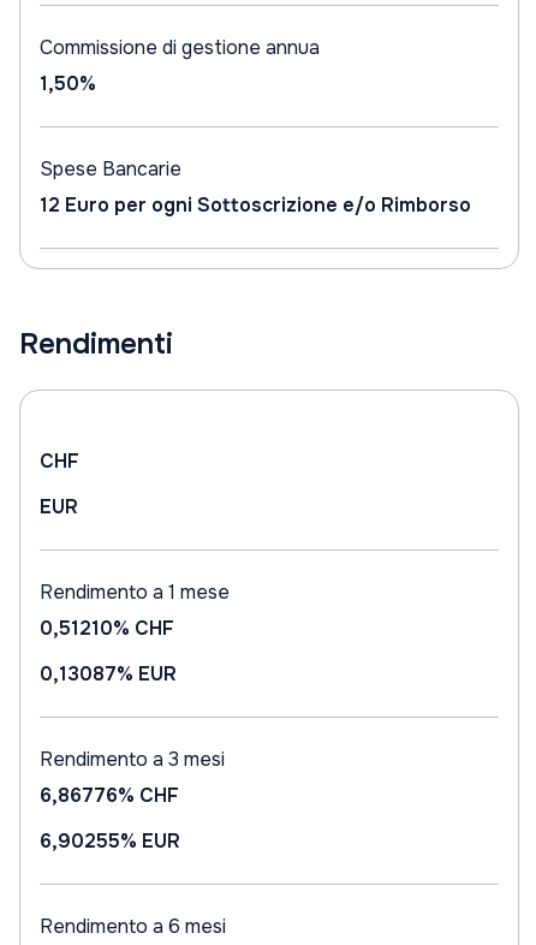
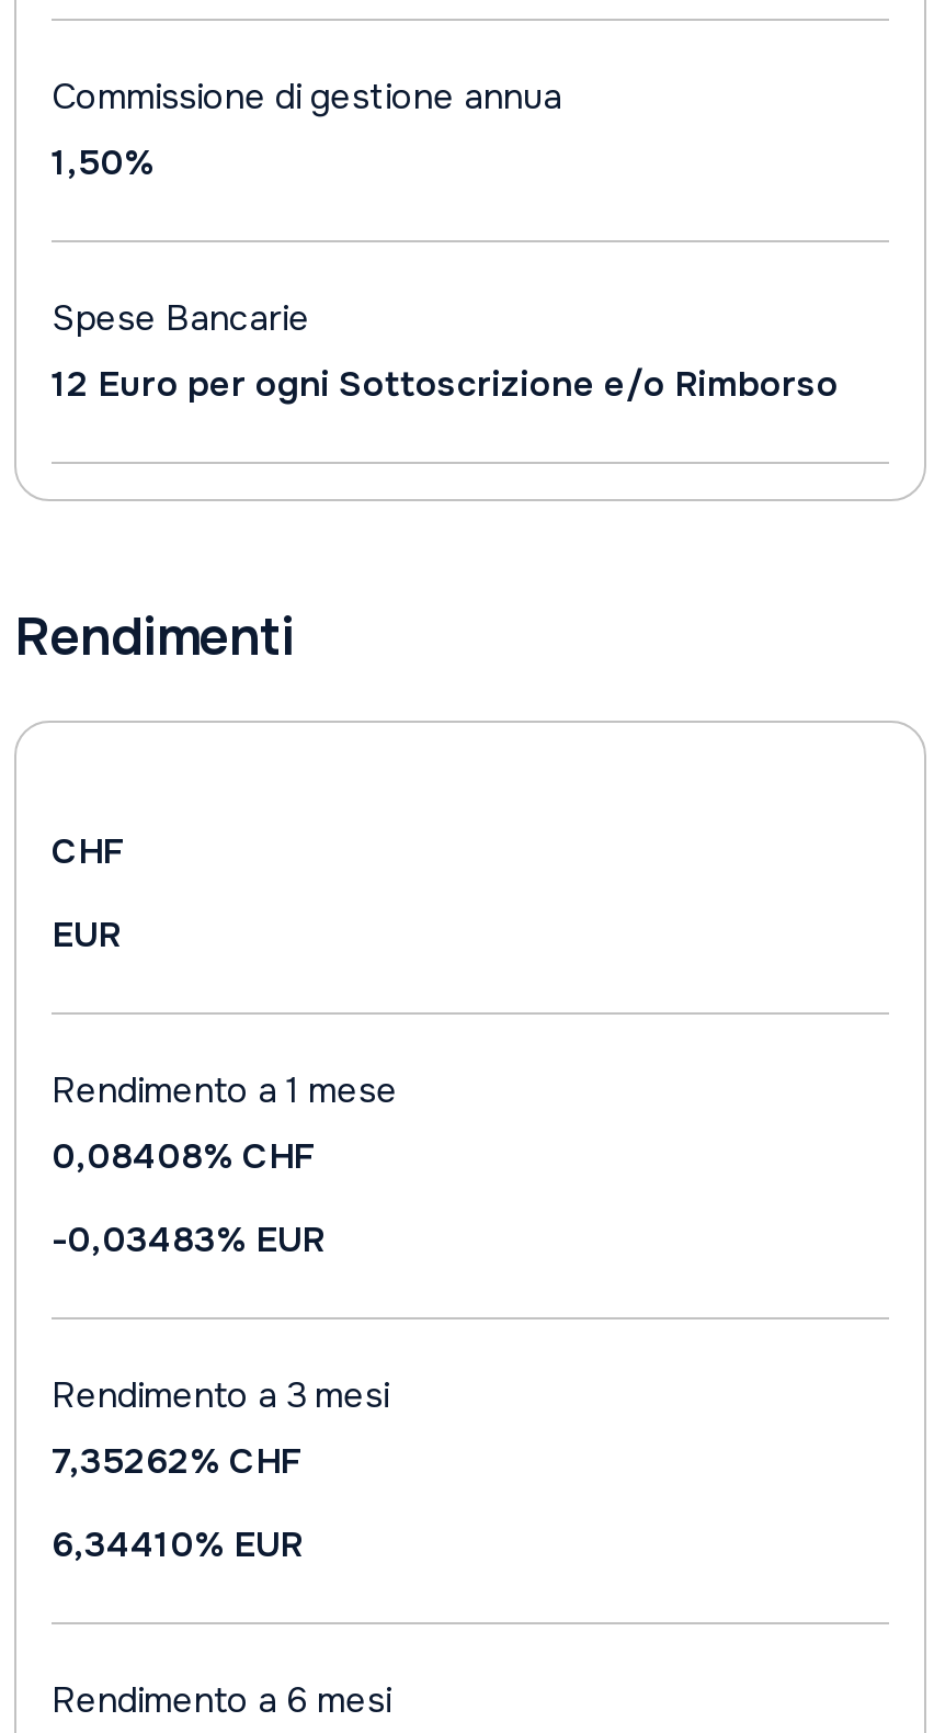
[40,616,174,641] 0,51210% CHF -> [52,1133,315,1179] 0,08408% CHF
[40,661,177,687] 0,13087% EUR -> [52,1216,326,1262] -0,03483% EUR
[40,783,179,808] 6,86776% CHF -> [52,1438,301,1484] 7,35262% CHF
[40,828,180,854] 6,90255% EUR -> [52,1521,304,1567] 6,34410% EUR

